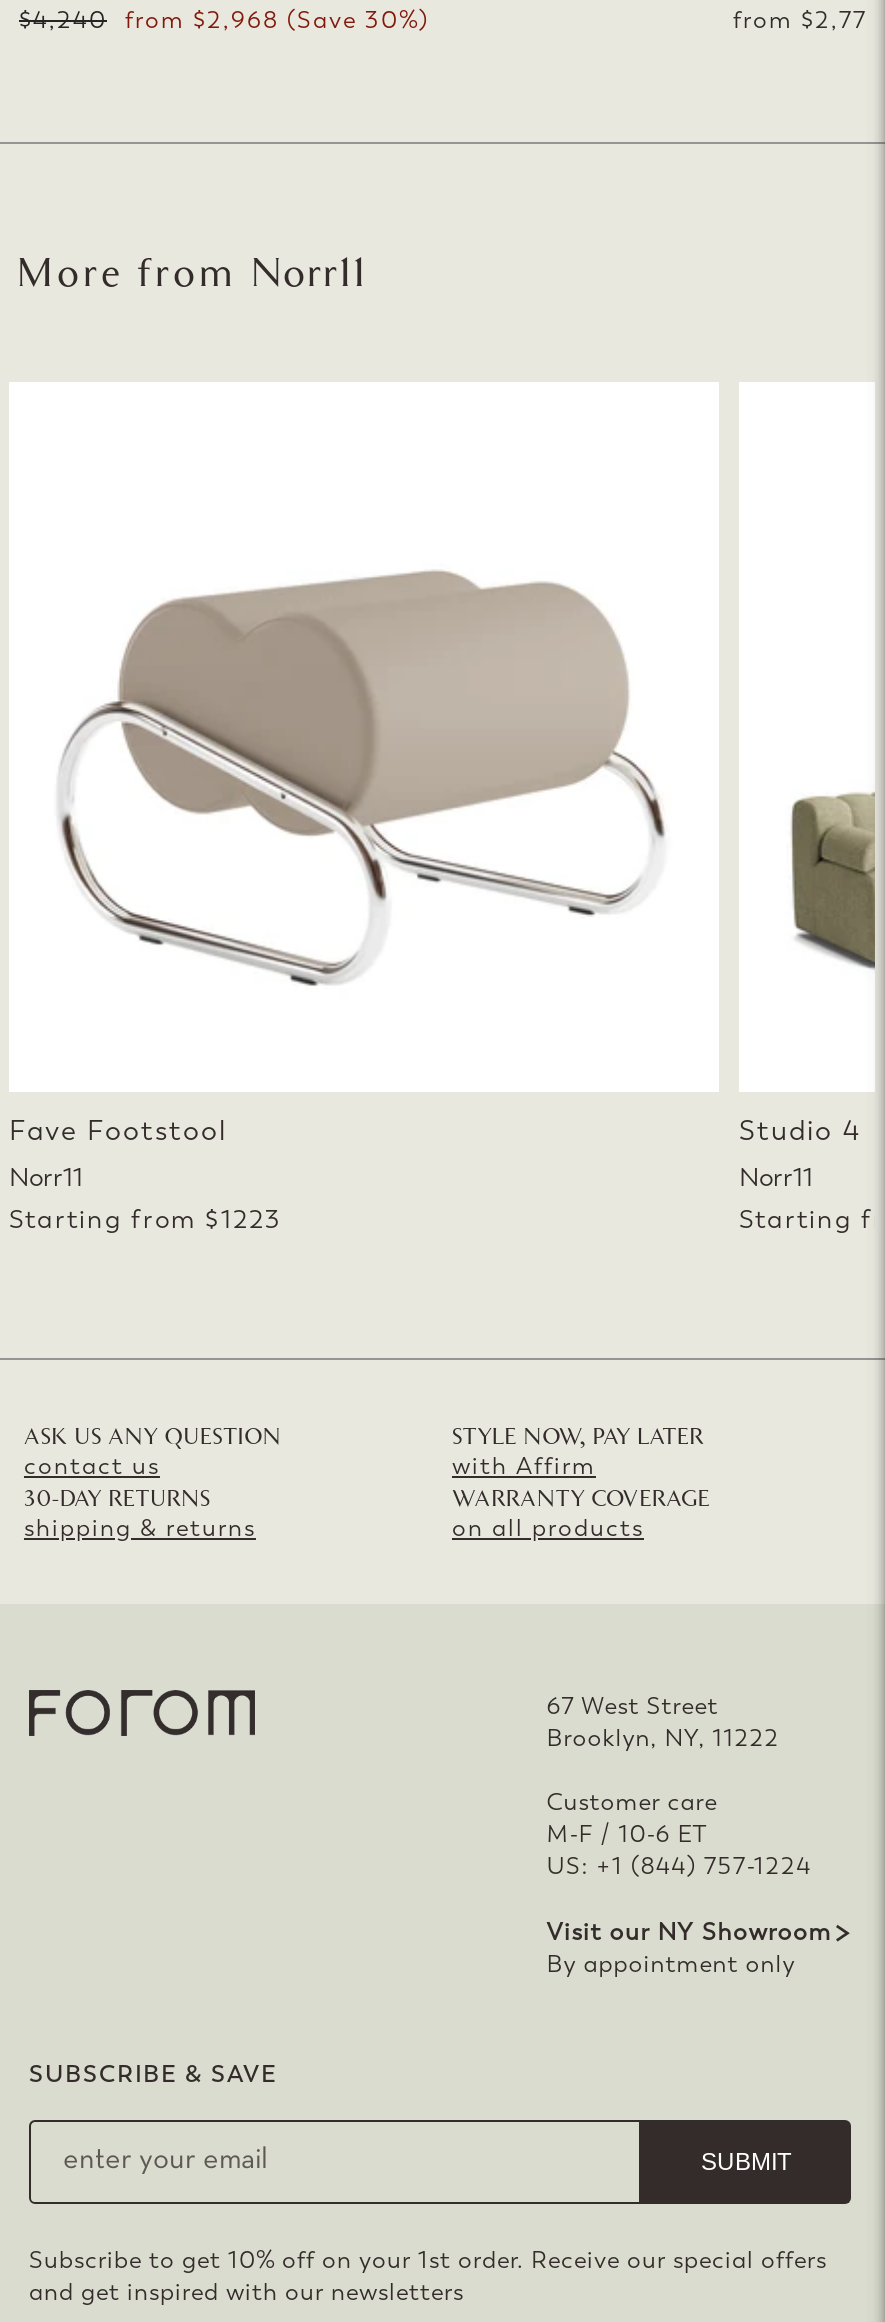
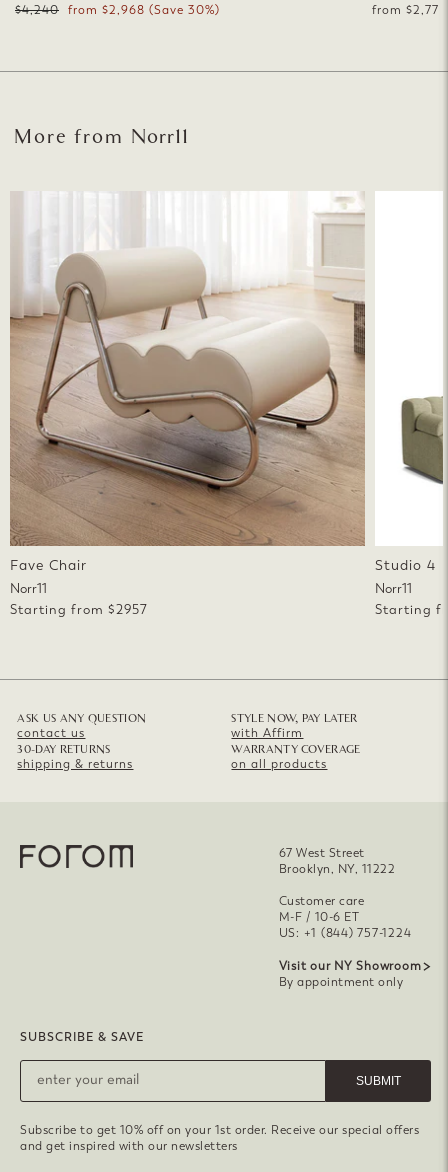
[9,382,719,1148] [image] | Fave Footstool -> [9,191,366,574] [image] | Fave Chair
[9,1204,281,1234] Starting from $1223 -> [10,602,148,617] Starting from $2957

